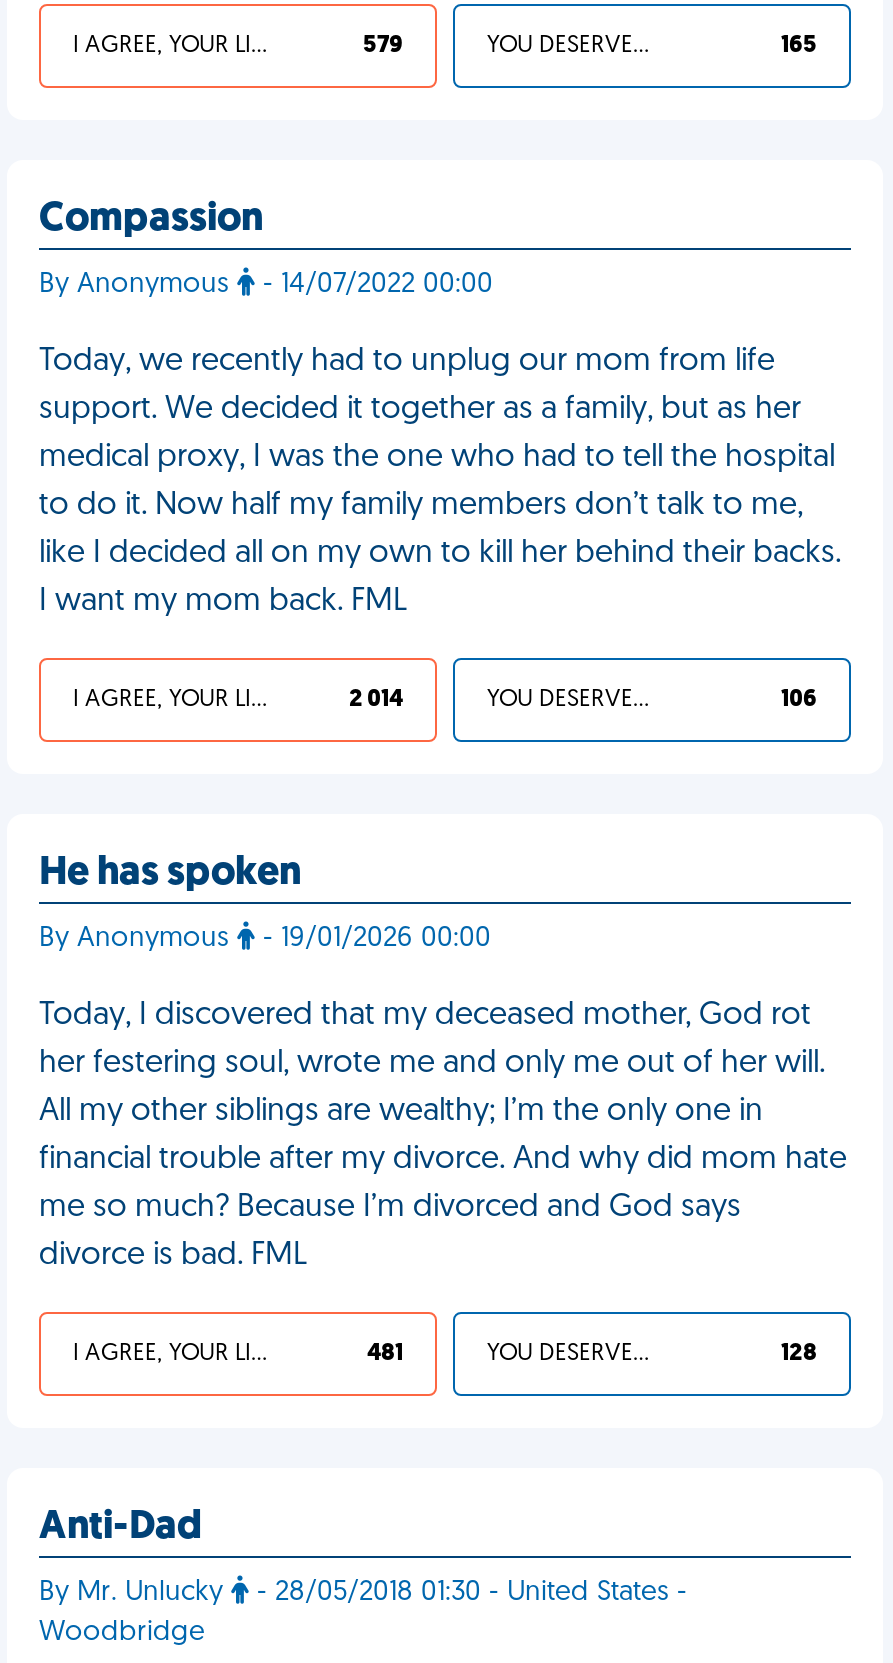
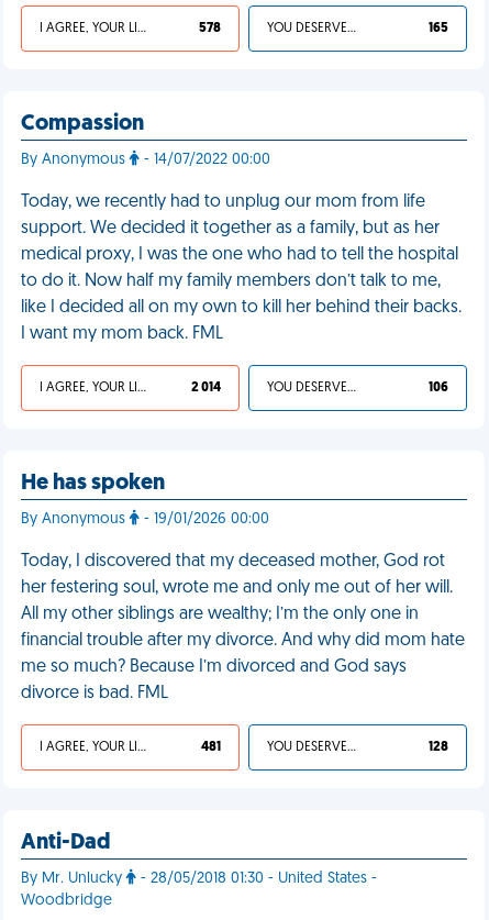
[363,34,403,58] 579 -> [199,22,221,35] 578

